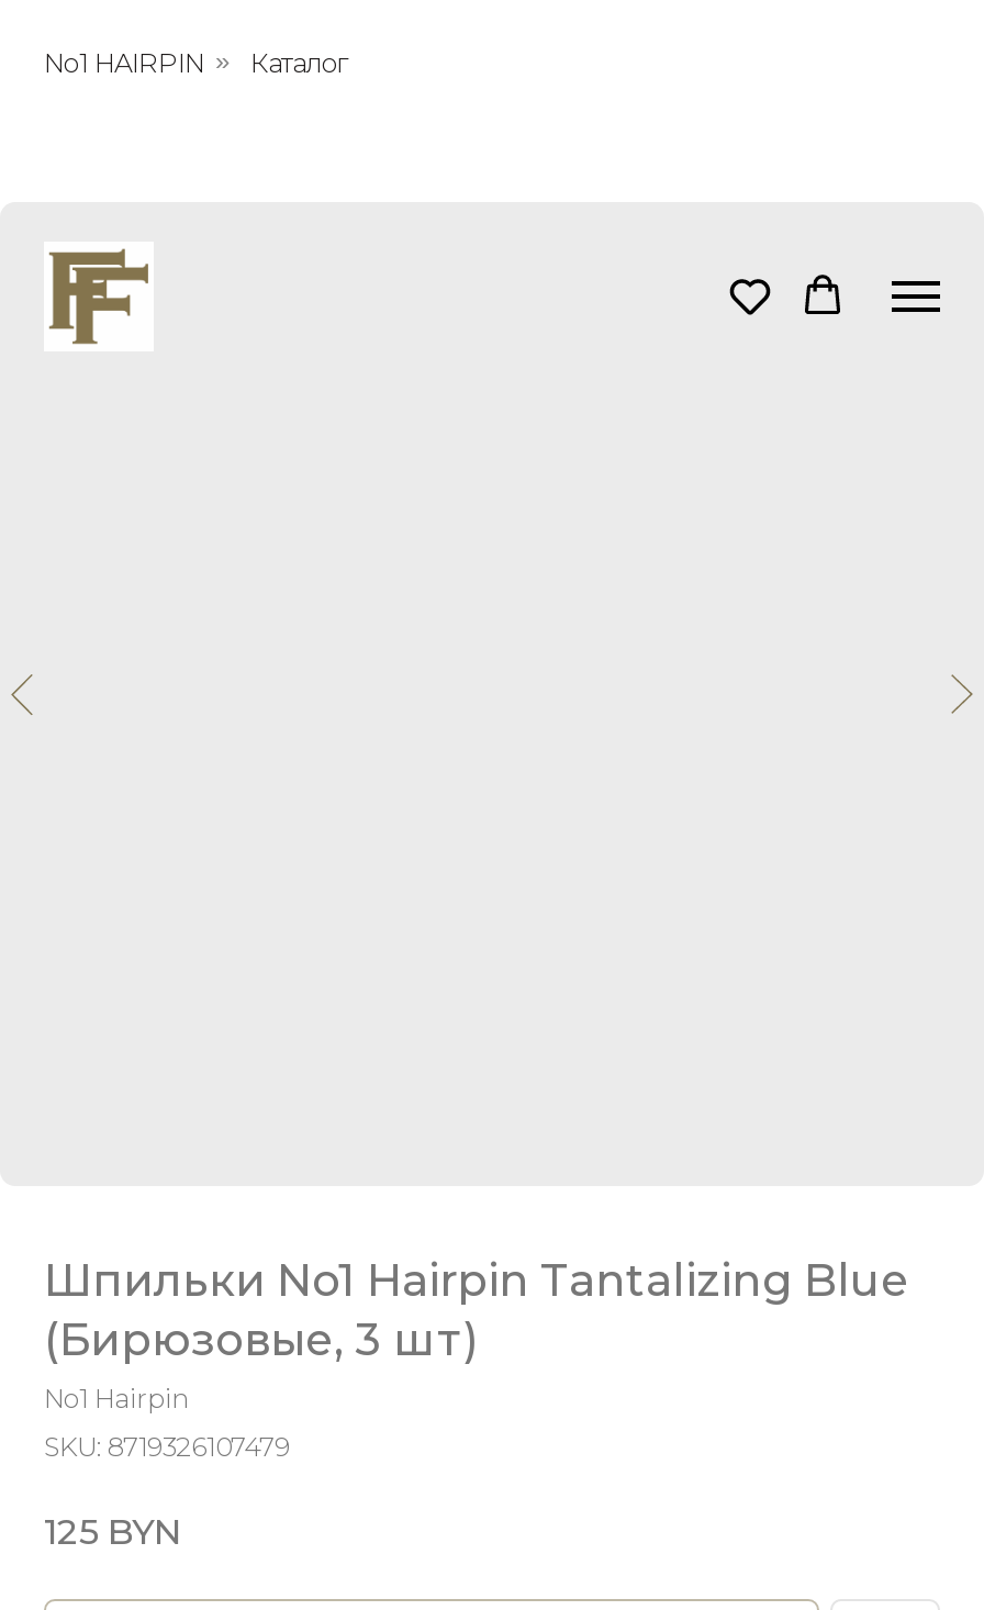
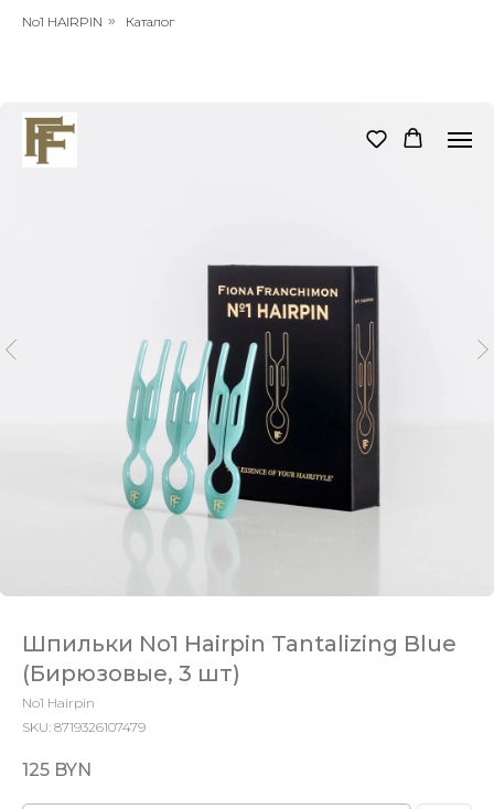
none -> [121,263,382,594] [image]

